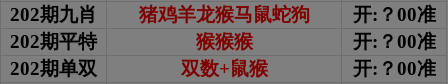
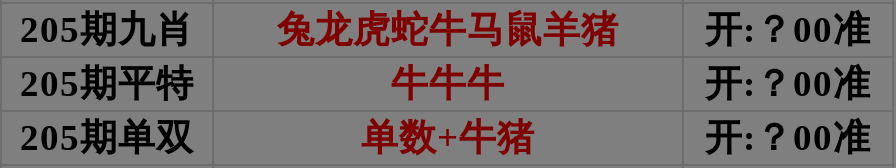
[10,4,97,25] 202期九肖 -> [20,9,194,51] 205期九肖
[138,4,309,25] 猪鸡羊龙猴马鼠蛇狗 -> [277,9,619,51] 兔龙虎蛇牛马鼠羊猪
[10,31,252,52] 202期平特 | 猴猴猴 -> [20,63,505,105] 205期平特 | 牛牛牛
[10,58,97,79] 202期单双 -> [20,117,194,159] 205期单双
[180,58,267,79] 双数+鼠猴 -> [361,117,535,159] 单数+牛猪

